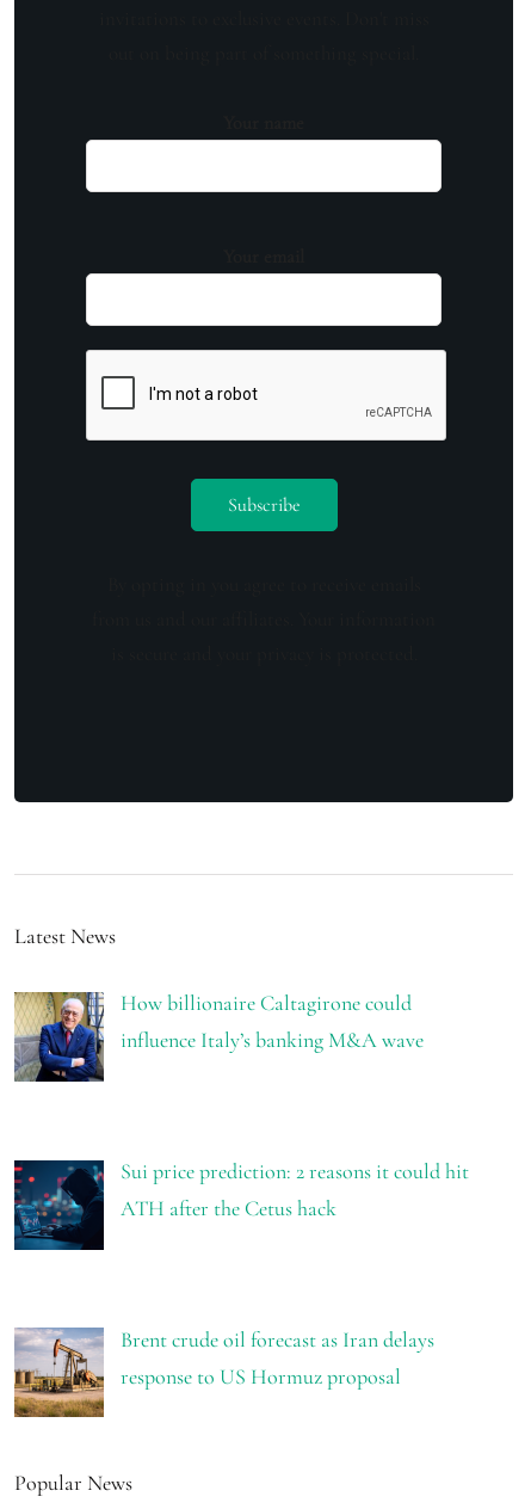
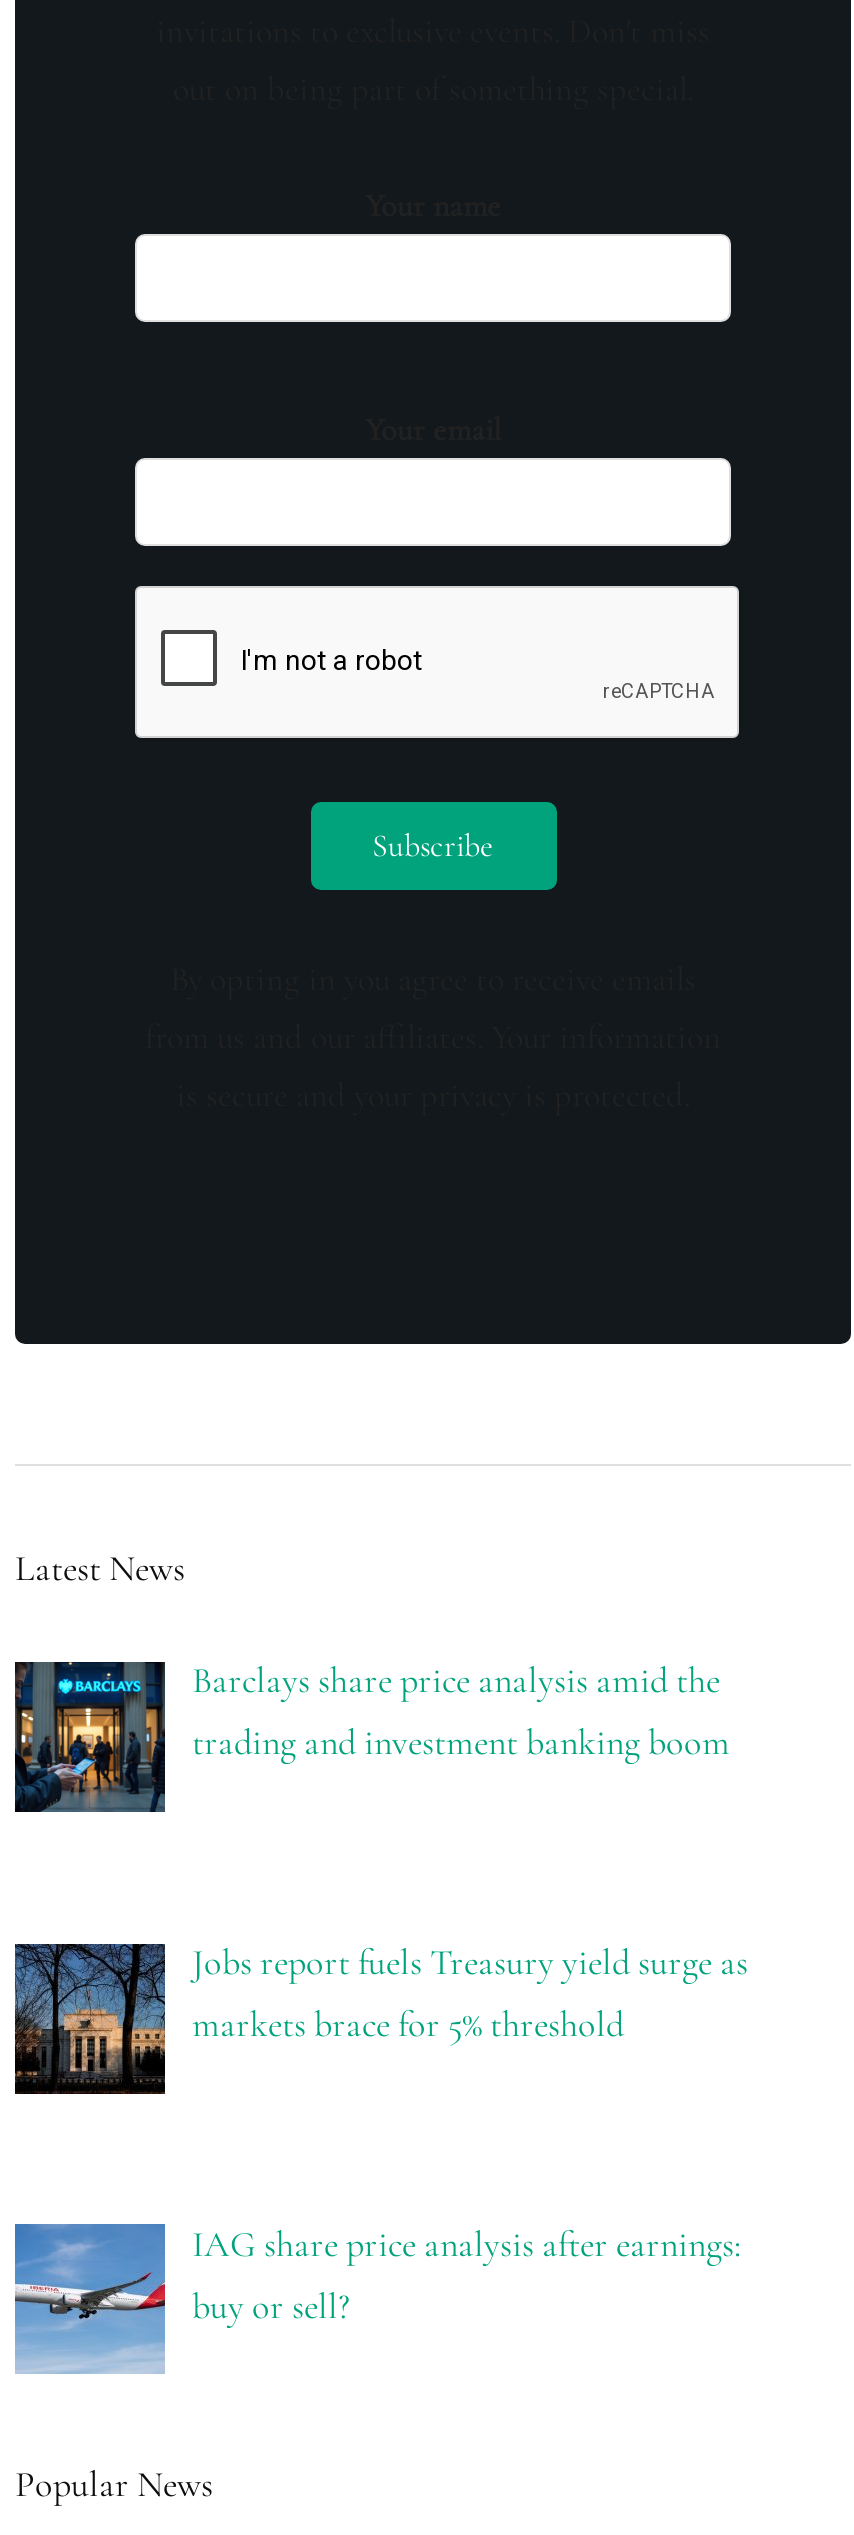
[14,990,423,1083] [image] | How billionaire Caltagirone could | influence Italy’s banking M&A wave -> [13,1659,730,1814] [image] | Barclays share price analysis amid the | trading and investment banking boom
[13,1158,468,1251] [image] | Sui price prediction: 2 reasons it could hit | ATH after the Cetus hack -> [13,1940,748,2096] [image] | Jobs report fuels Treasury yield surge as | markets brace for 5% threshold
[13,1326,434,1418] [image] | Brent crude oil forecast as Iran delays | response to US Hormuz proposal -> [13,2222,742,2374] [image] | IAG share price analysis after earnings: | buy or sell?

